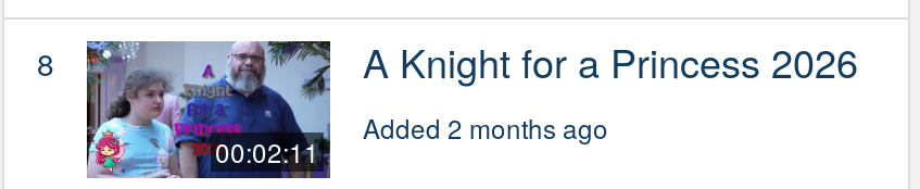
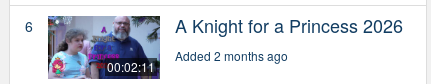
[37,40,54,84] 8 -> [25,16,33,36] 6

